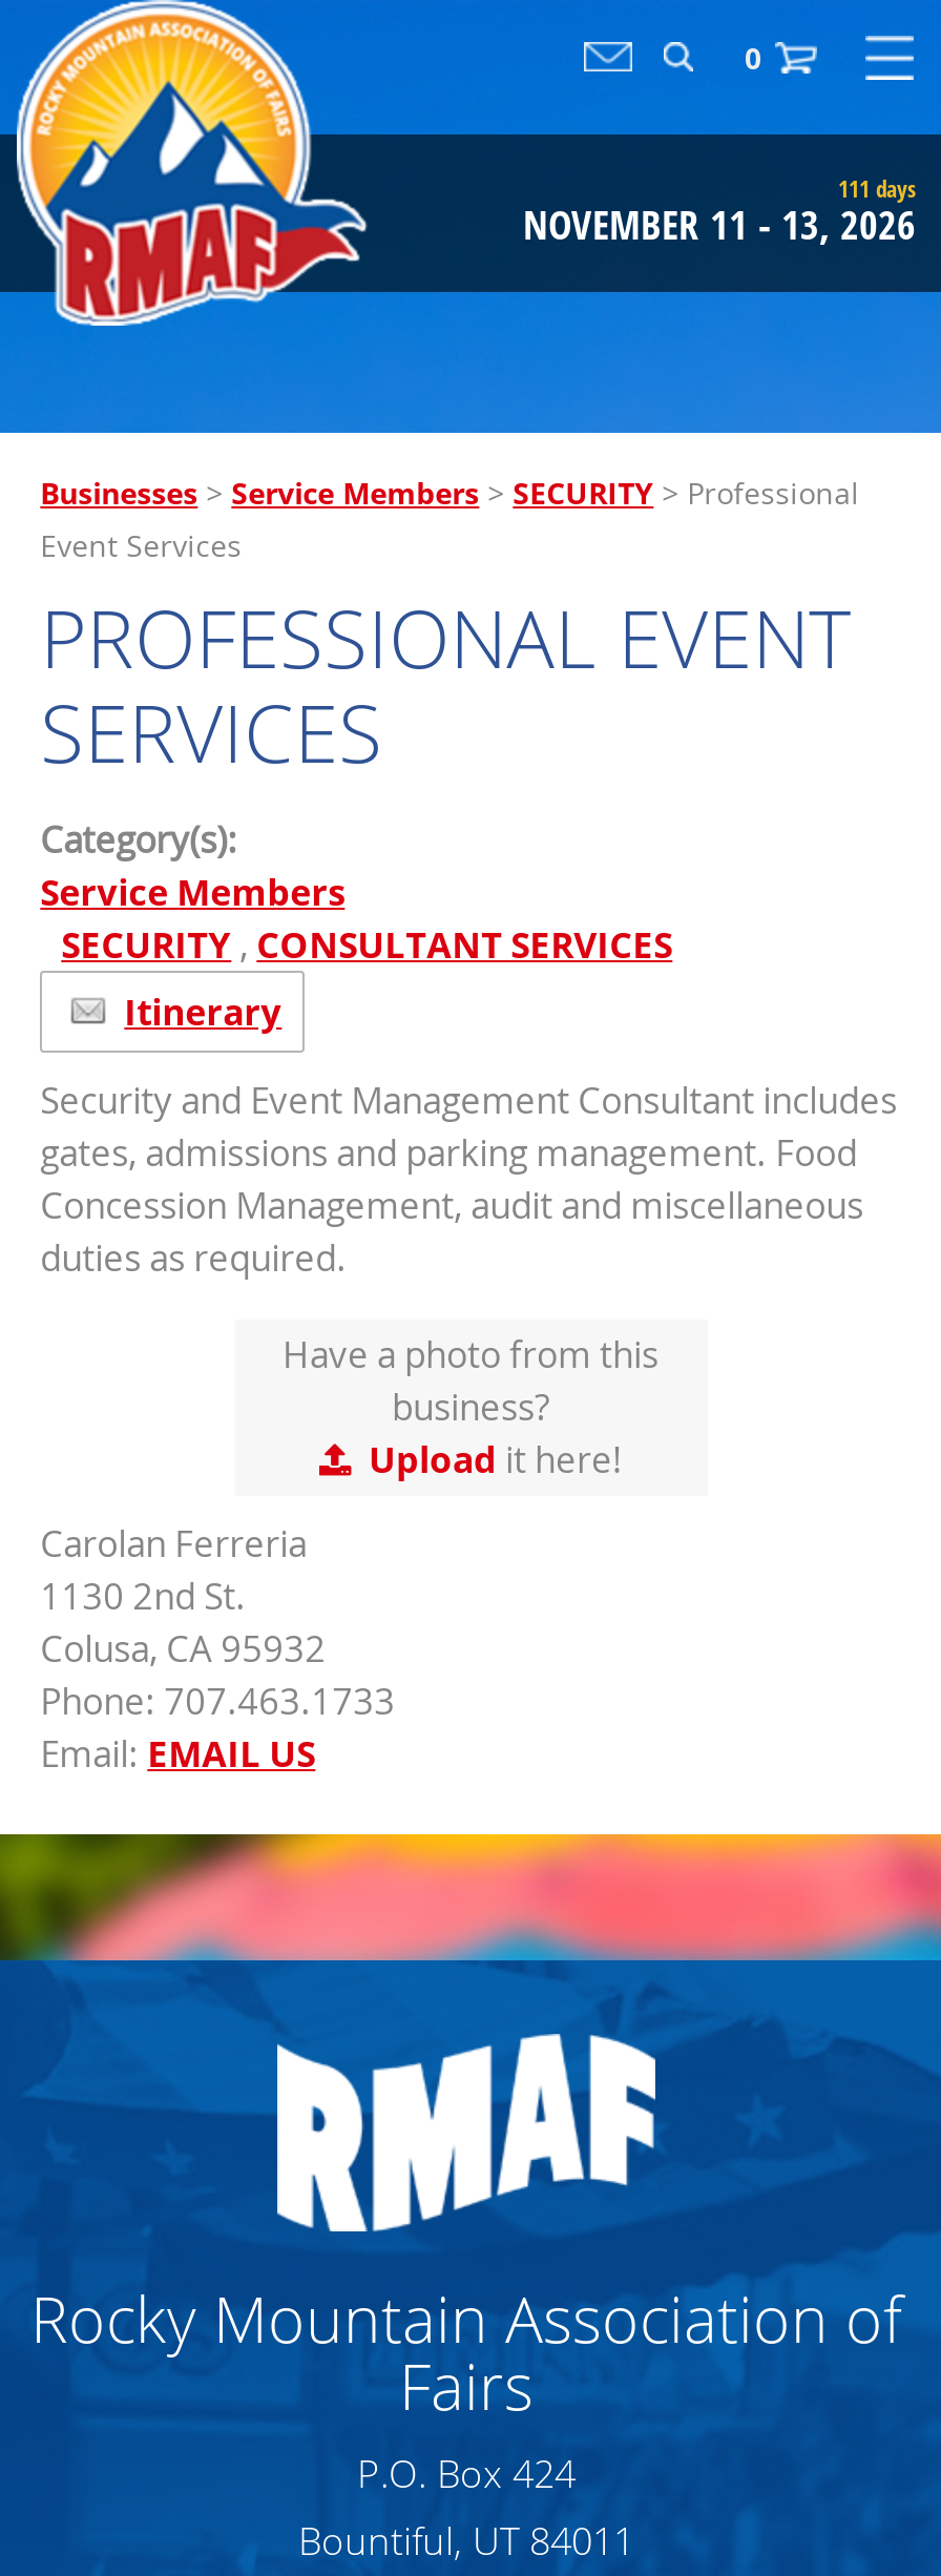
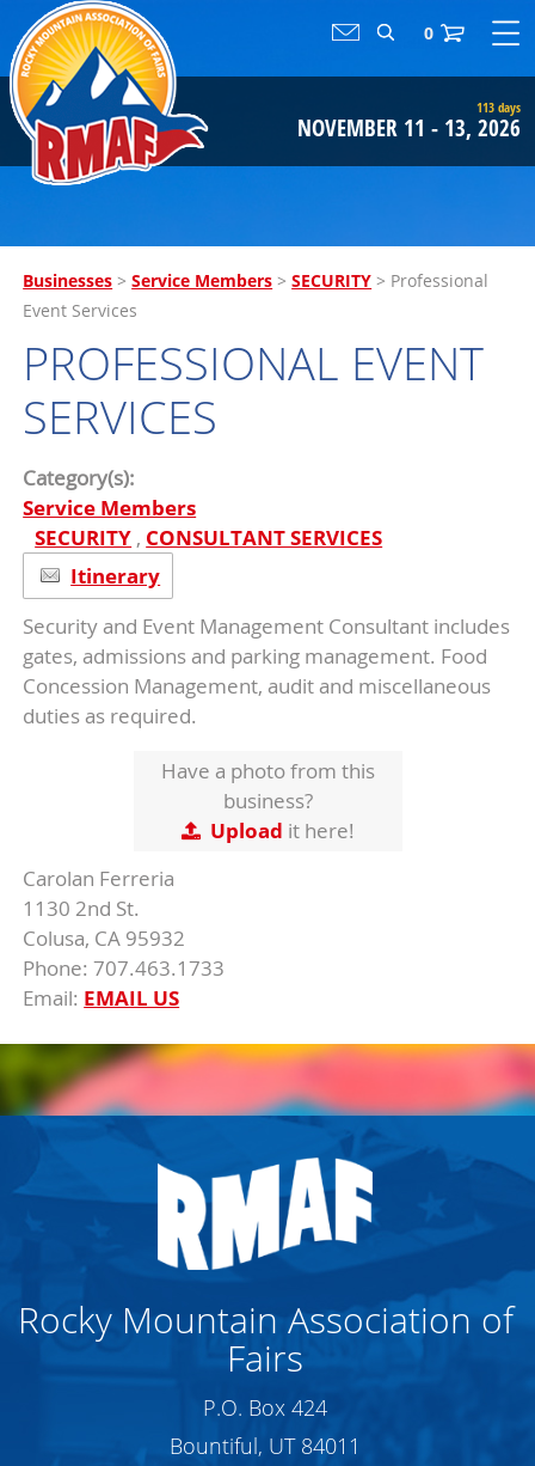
[838,171,916,203] 111 days -> [476,97,521,115] 113 days

